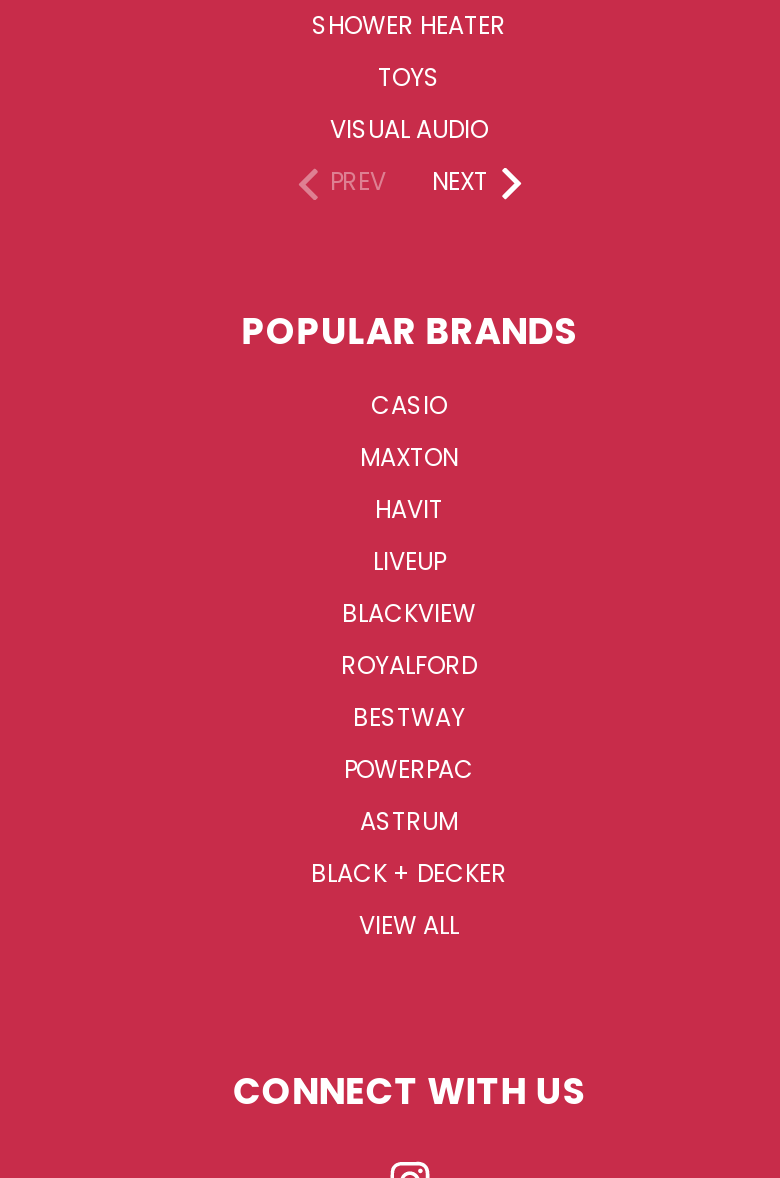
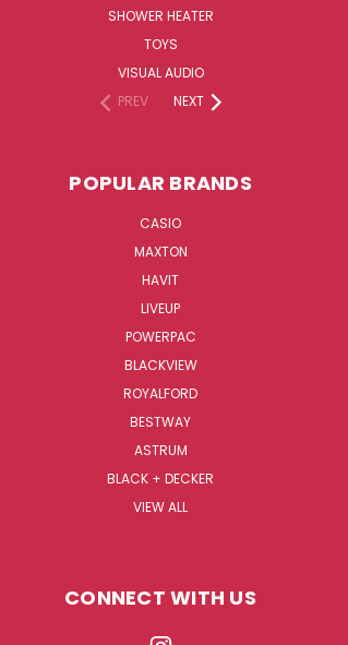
moved [341,596,477,734] -> [123,356,197,431]: BLACKVIEW | ROYALFORD | BESTWAY
moved [344,752,474,786] -> [125,328,196,346]: POWERPAC

